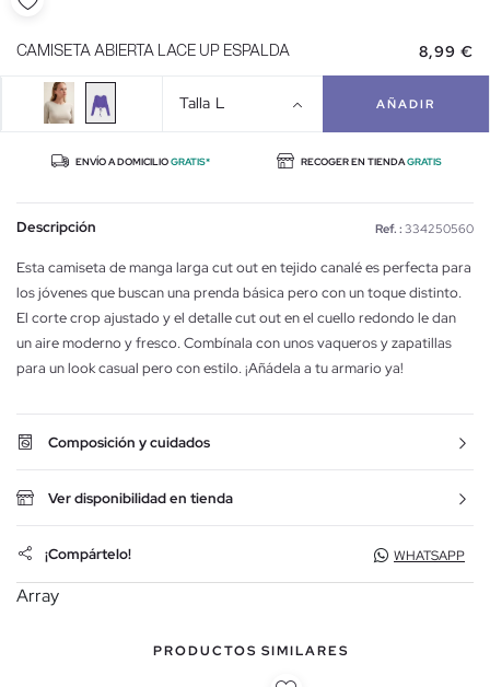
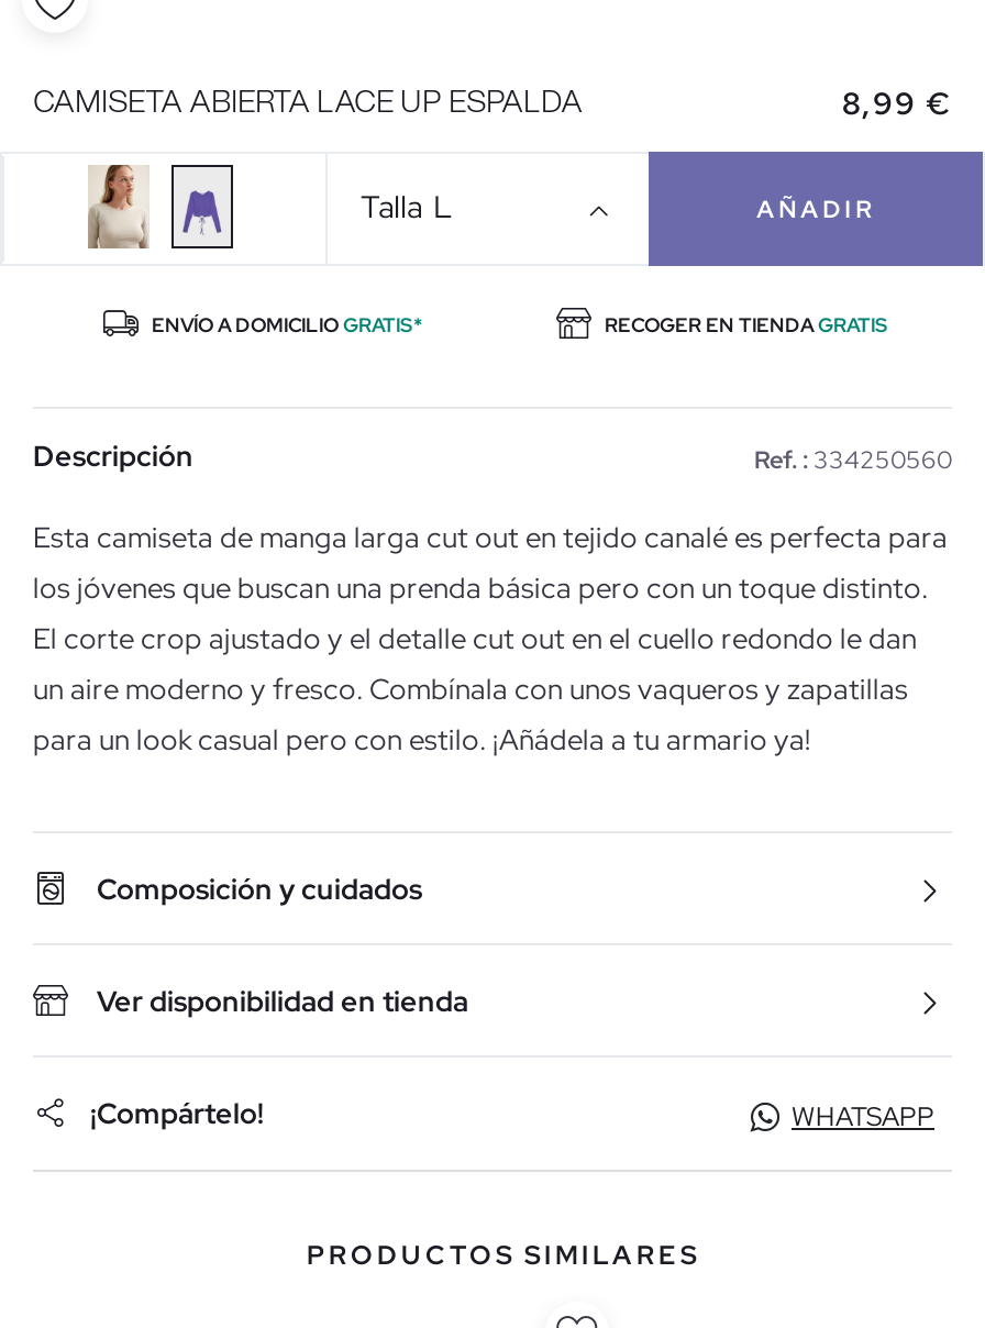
[16,584,59,607] Array -> none

